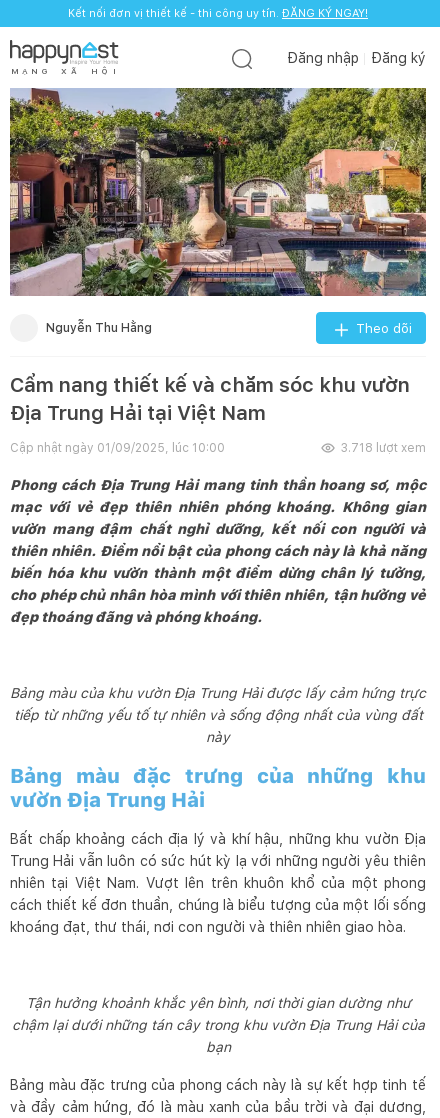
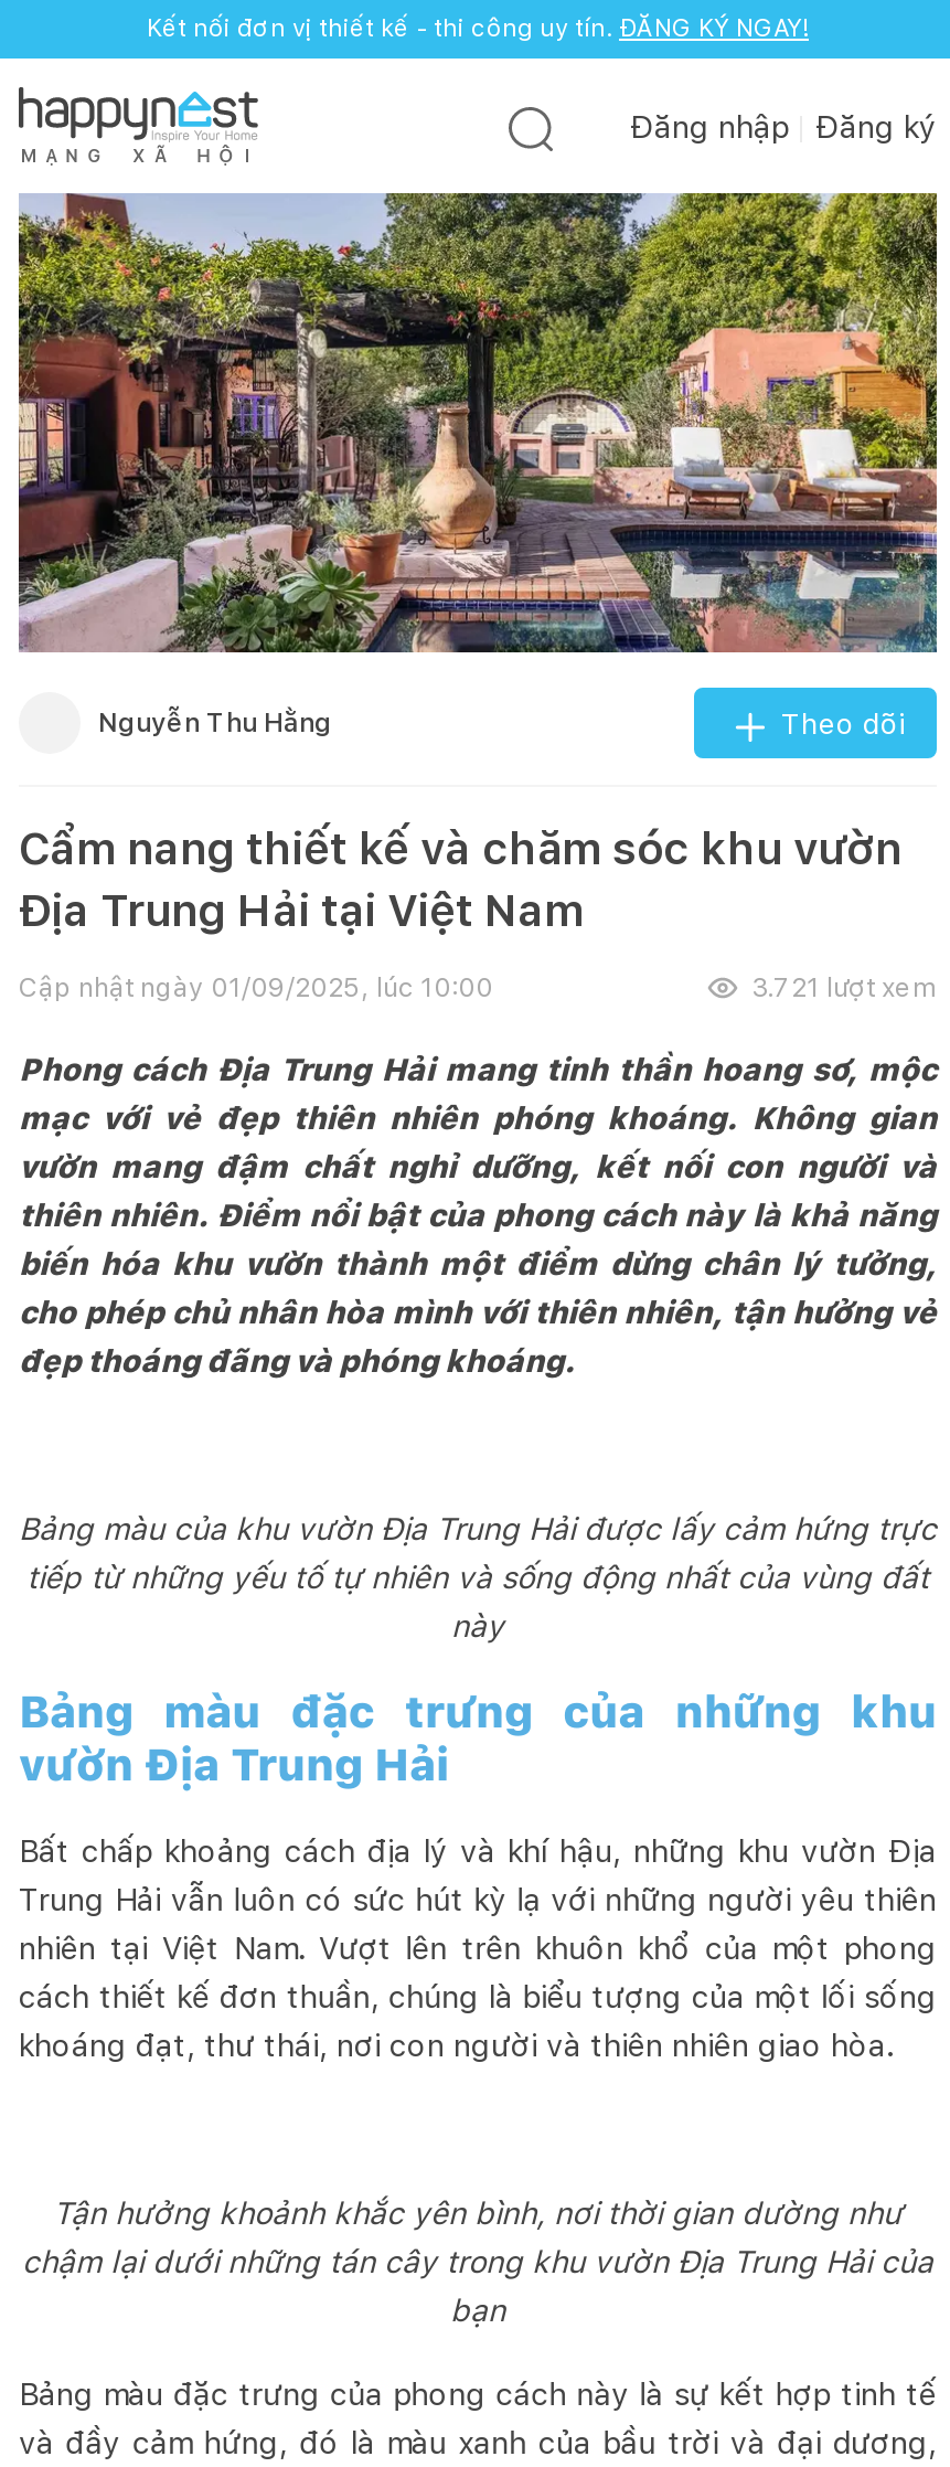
[341,441,426,455] 3.718 lượt xem -> [751,972,937,1003] 3.721 lượt xem

